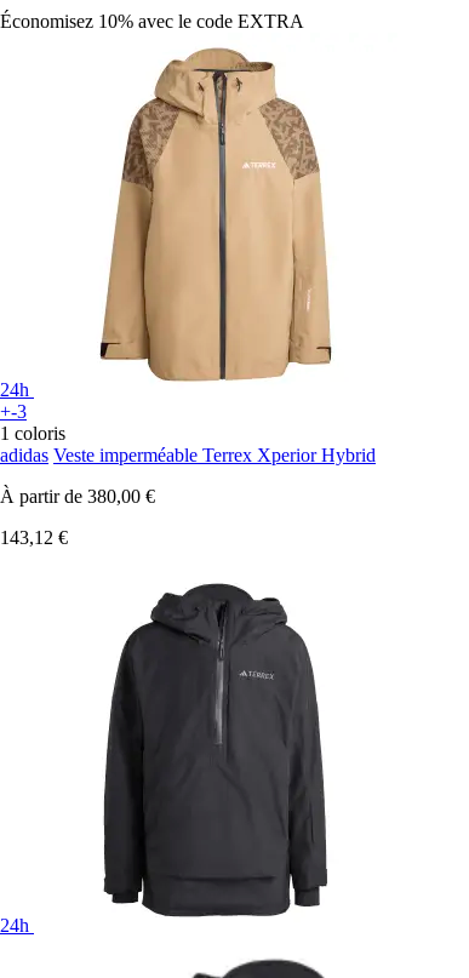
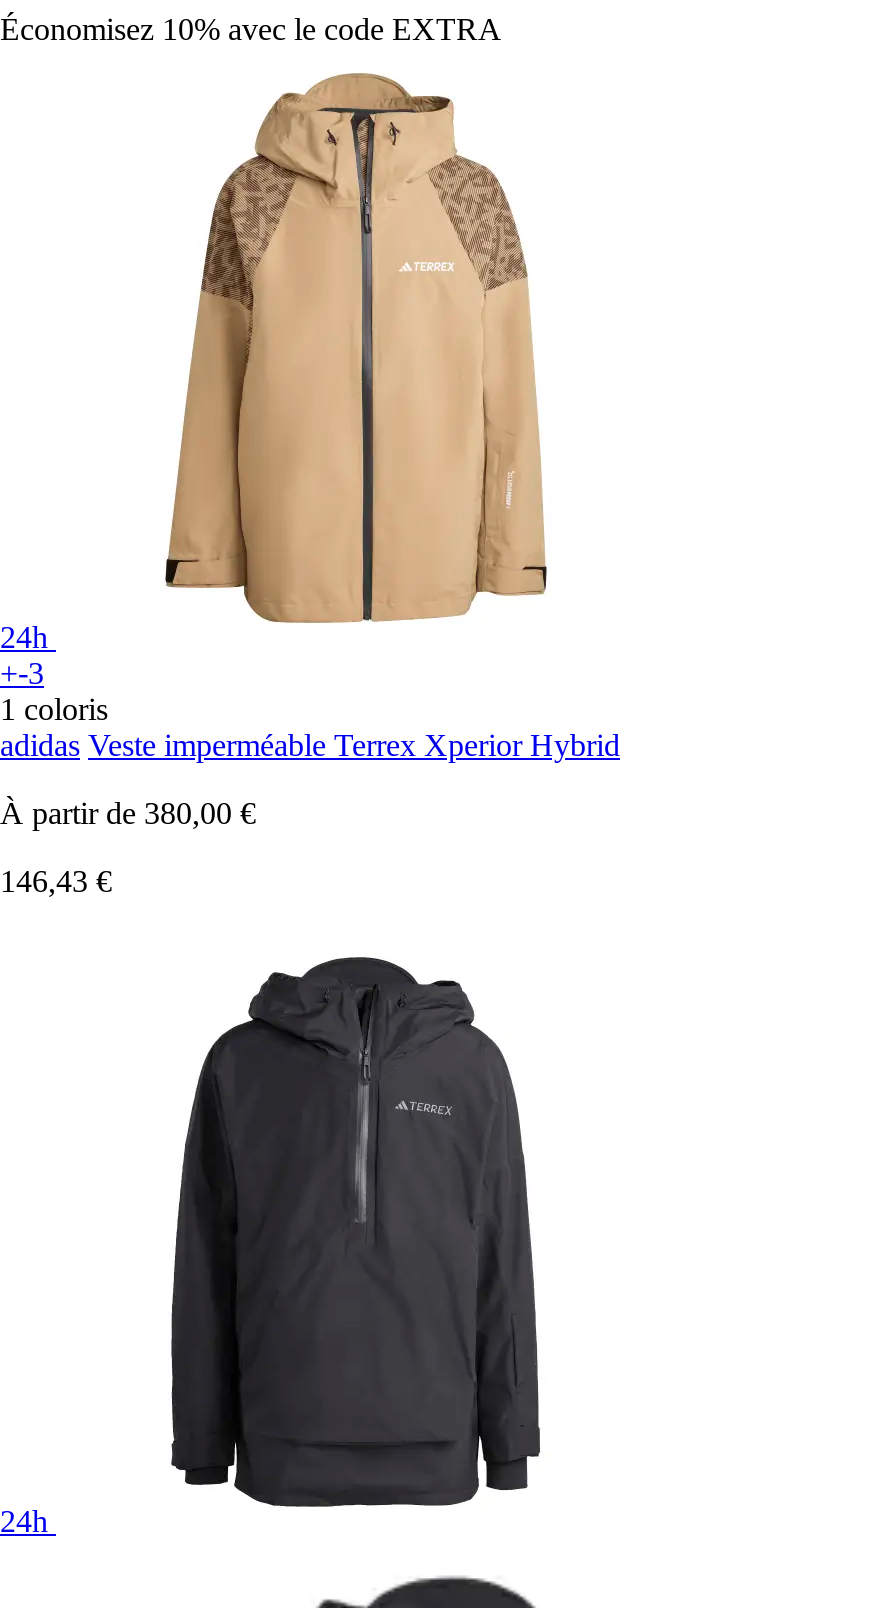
[0,527,68,548] 143,12 € -> [0,864,112,898] 146,43 €

